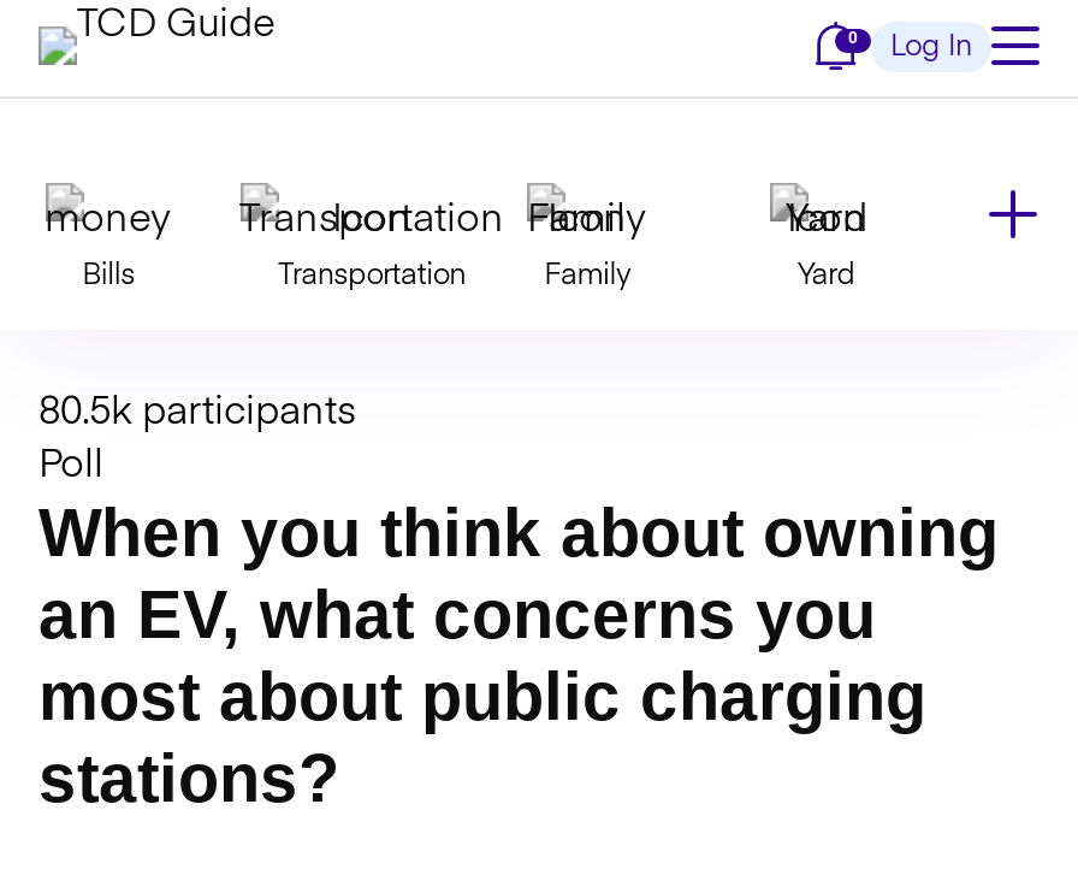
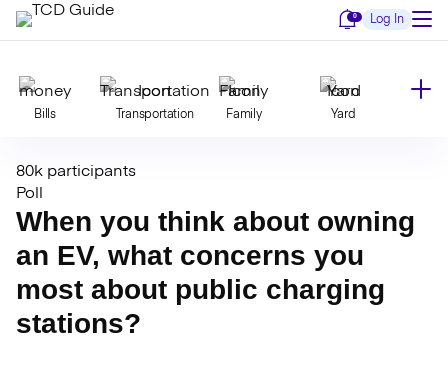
[38,395,356,433] 80.5k participants -> [16,164,136,180] 80k participants

